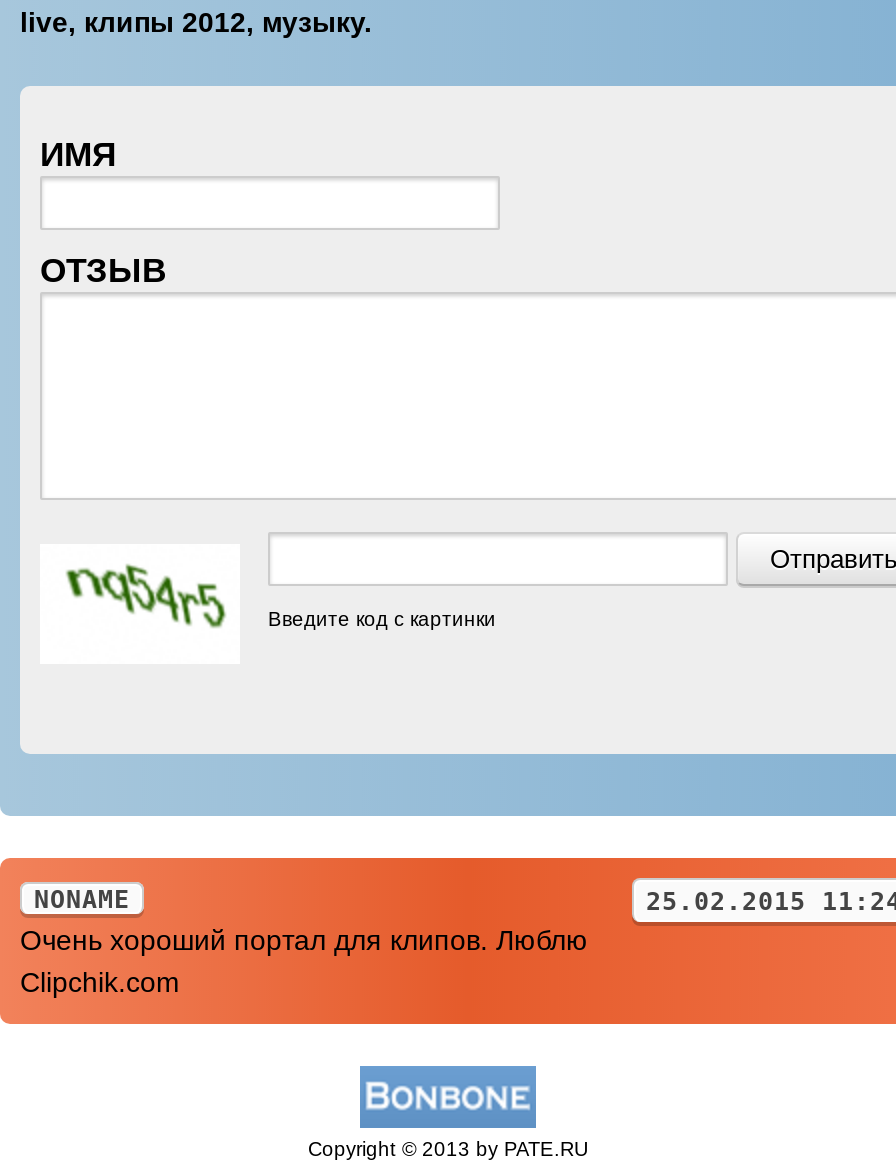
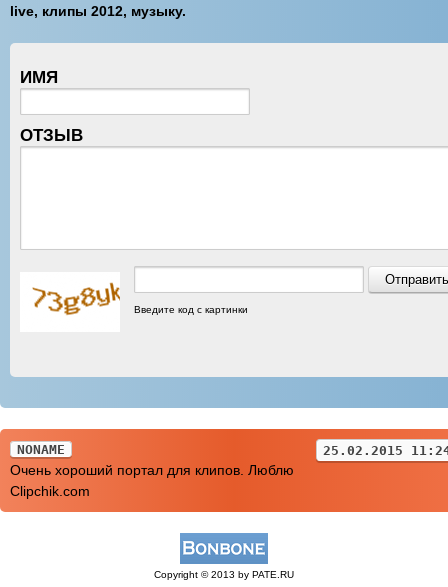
[66,564,240,630] [image] -> [33,282,121,316] [image]

